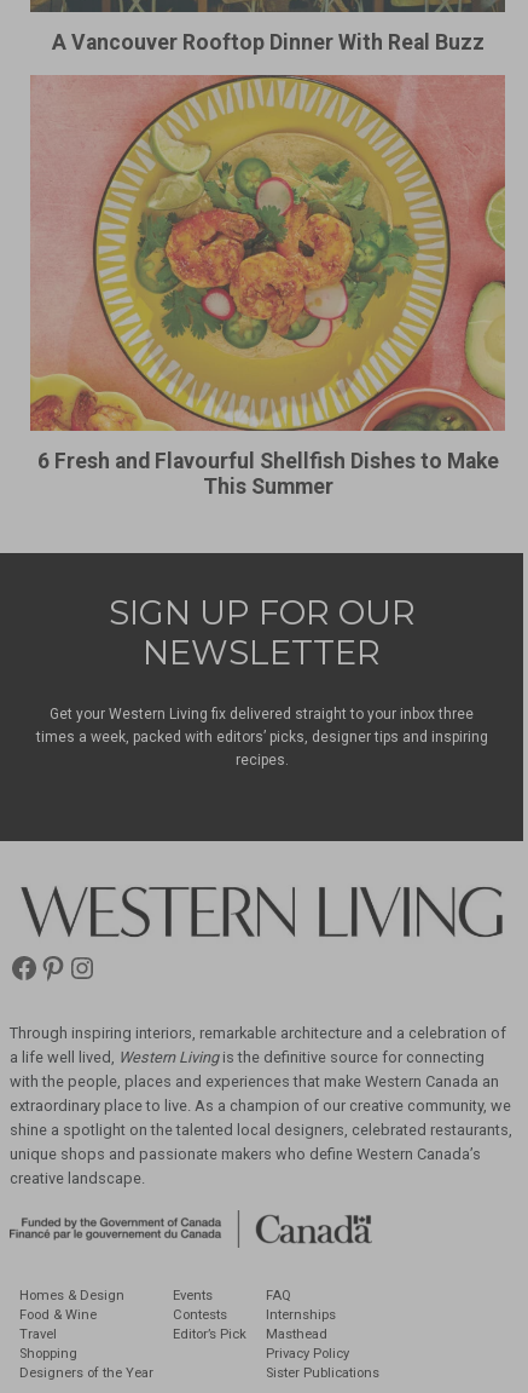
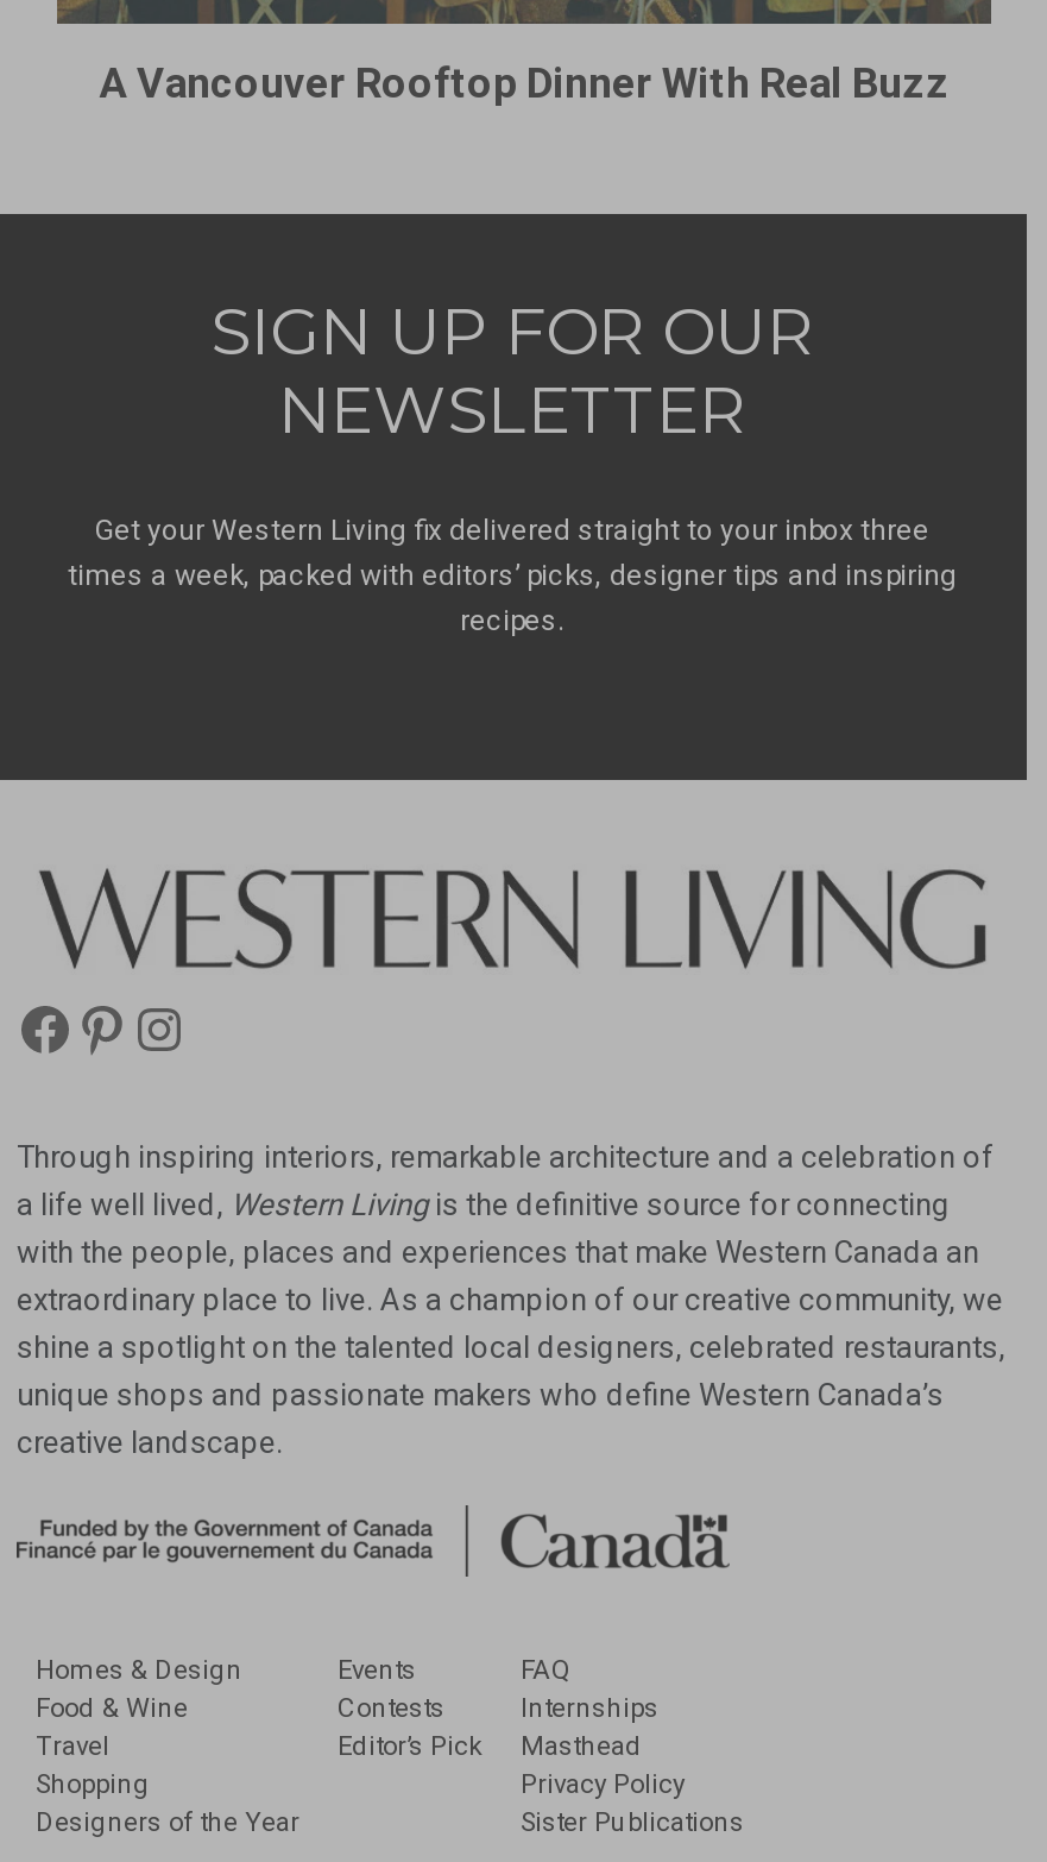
[29,74,506,499] [image] | 6 Fresh and Flavourful Shellfish Dishes to Make | This Summer -> none

